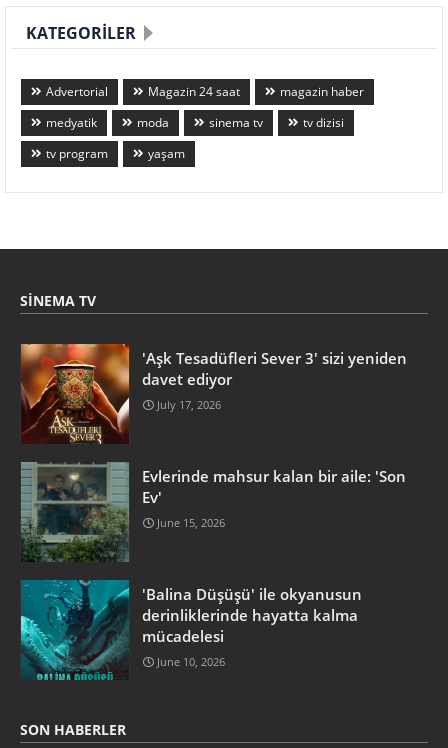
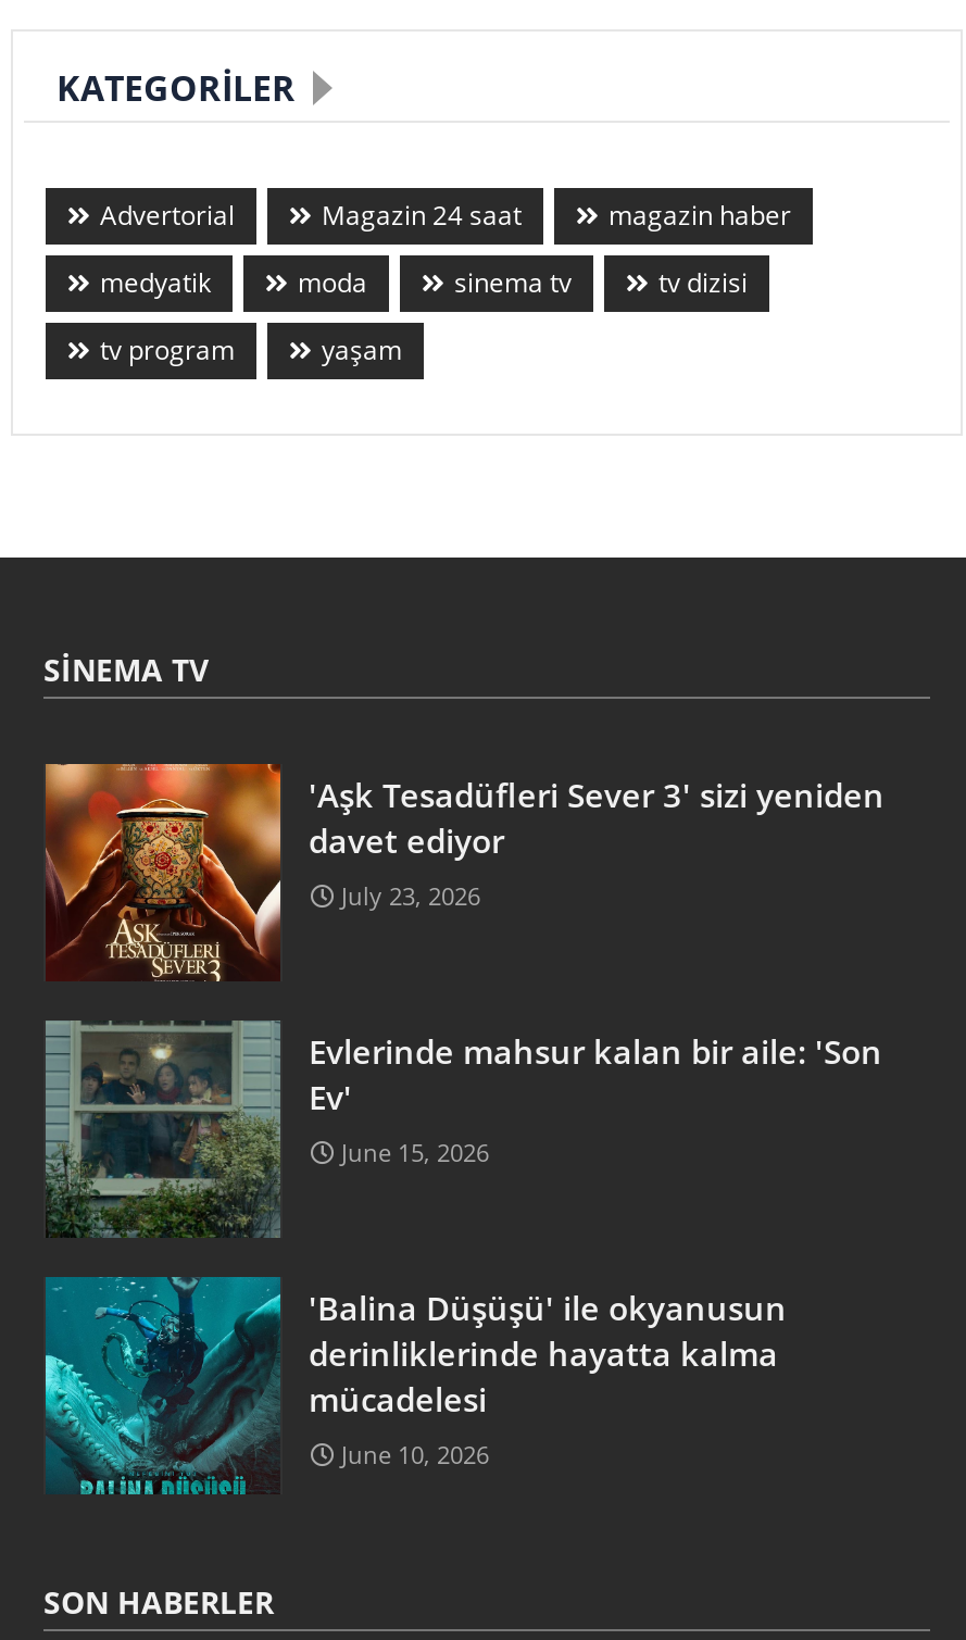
[157,397,221,412] July 17, 2026 -> [341,879,480,912] July 23, 2026

